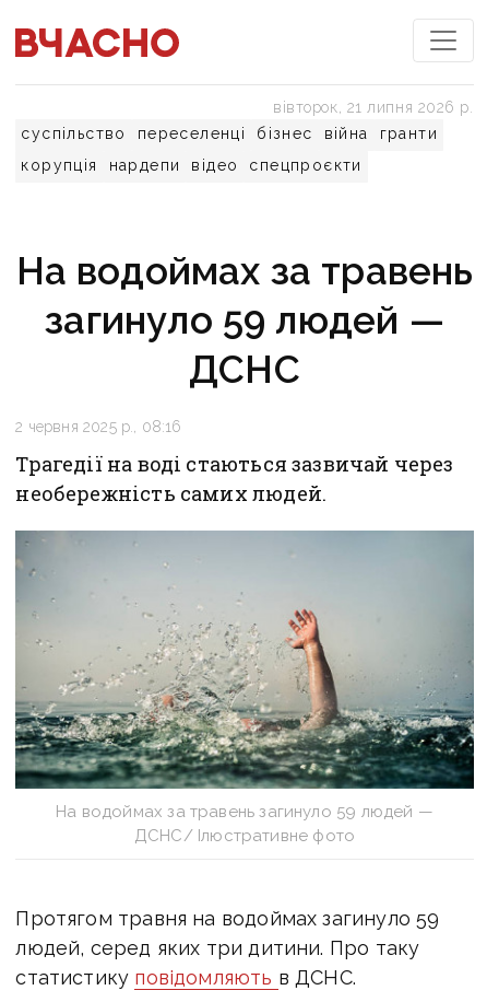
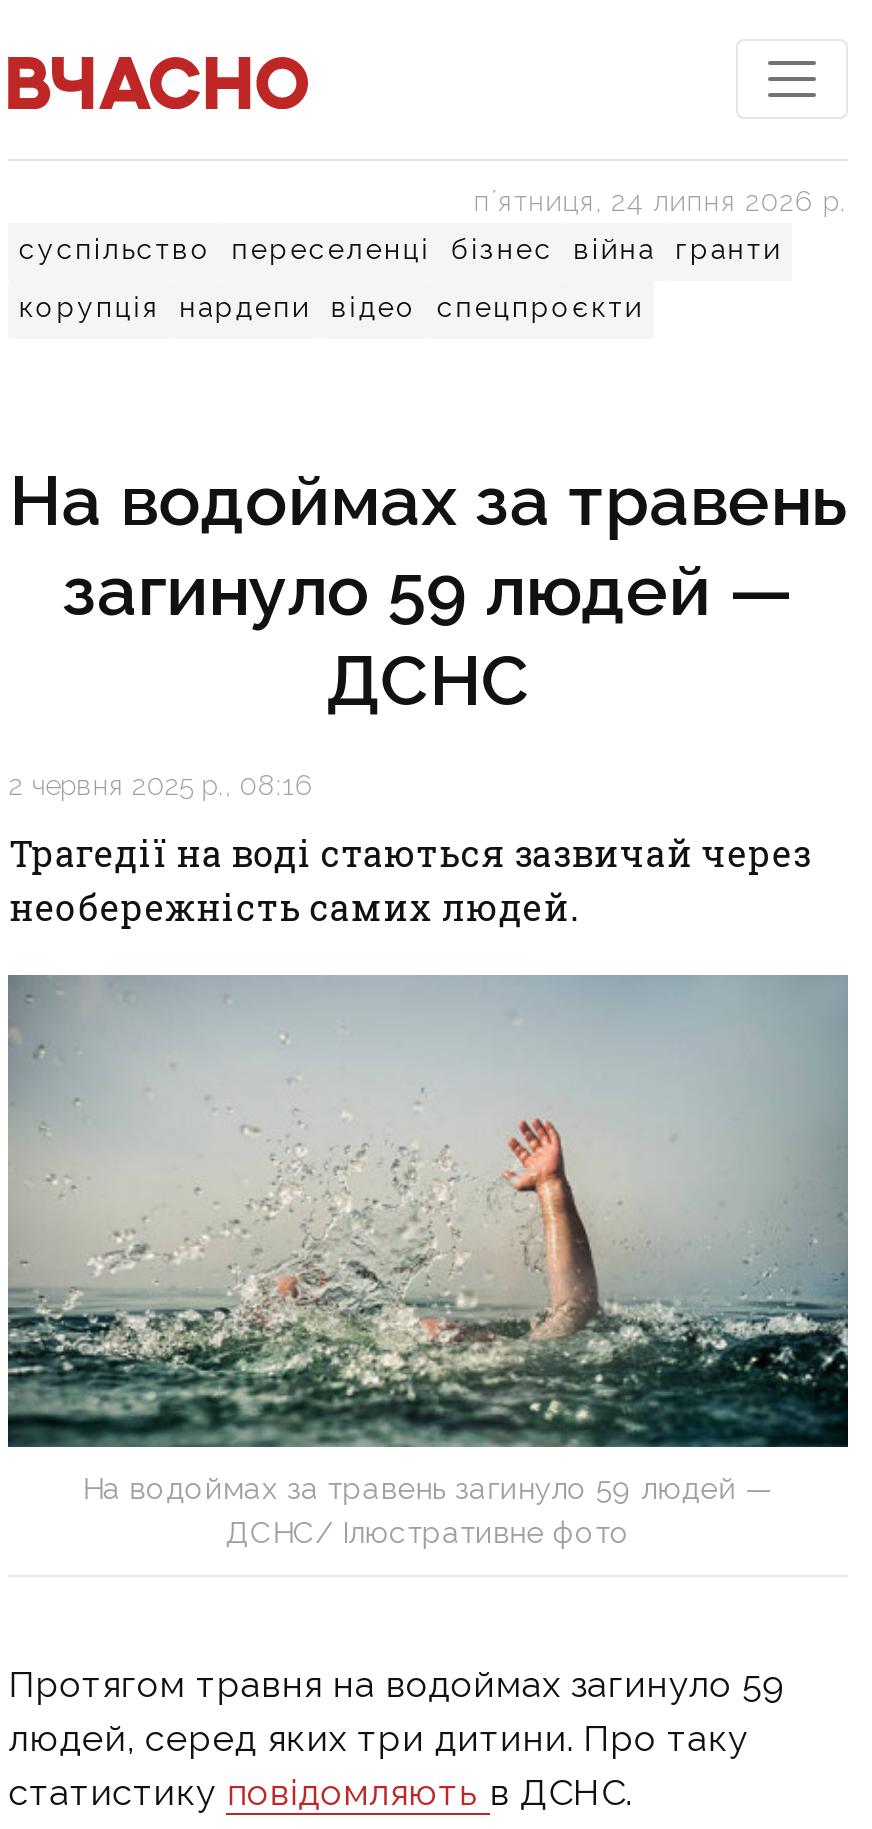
[273,98,473,116] вівторок, 21 липня 2026 р. -> [474,185,847,217] пʼятниця, 24 липня 2026 р.

